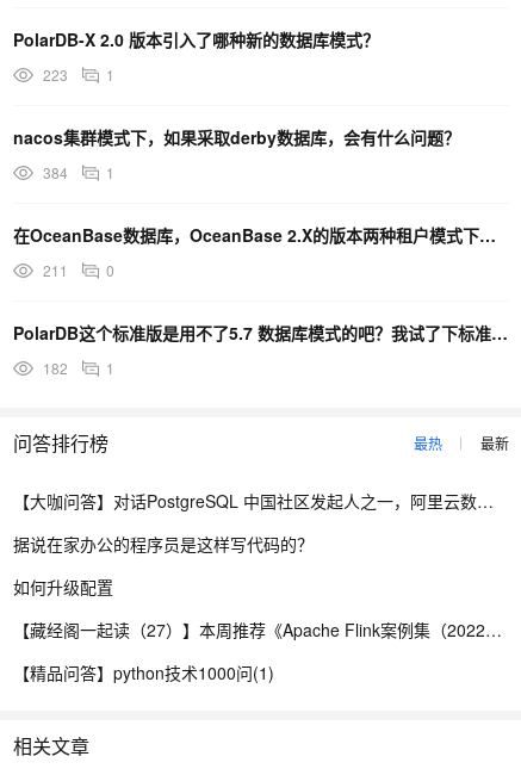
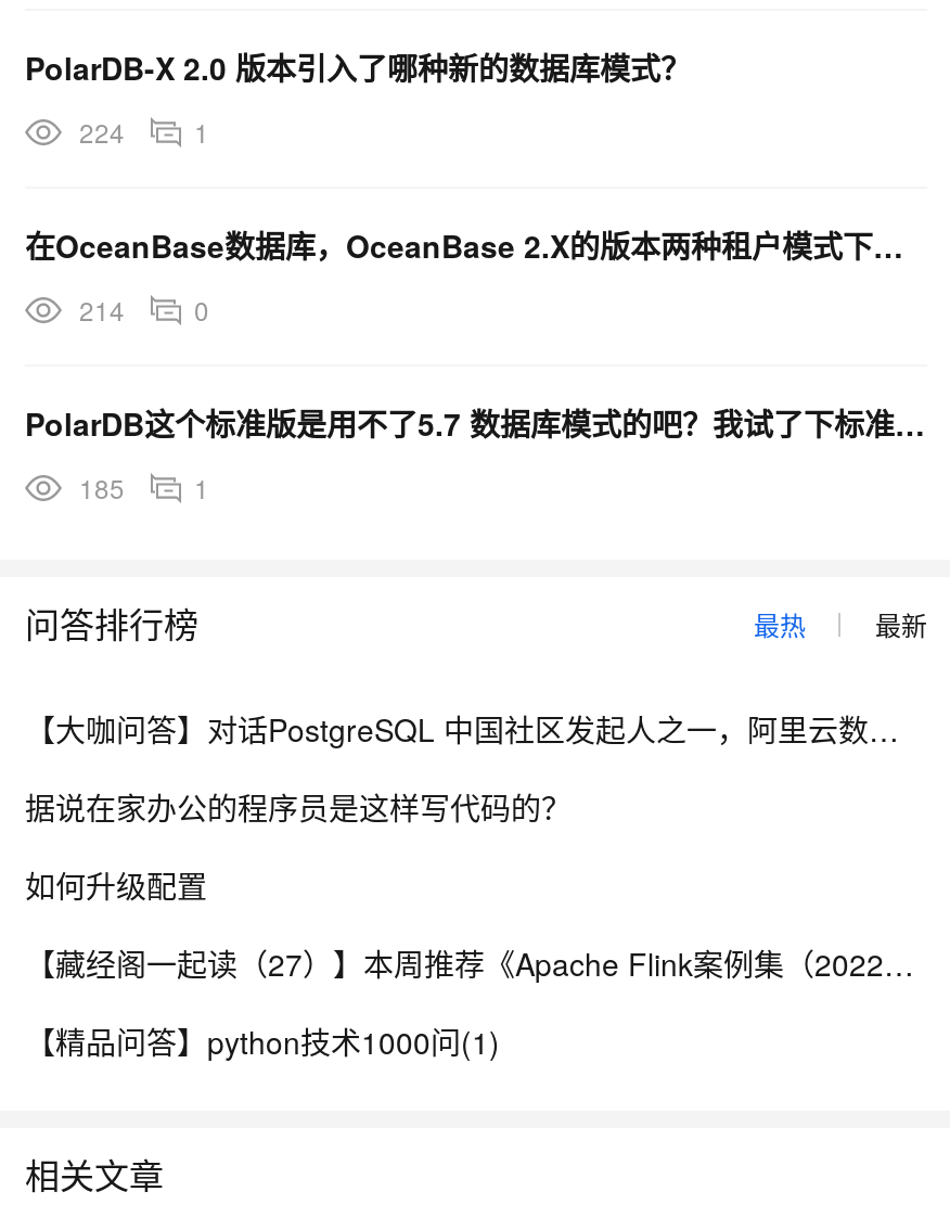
[13,64,460,182] 223 | 1 | nacos集群模式下，如果采取derby数据库，会有什么问题？ | 384 -> [79,113,125,150] 224
[43,260,114,280] 211 0 -> [79,291,209,328] 214 0
[43,357,114,378] 182 1 -> [79,469,209,506] 185 1

